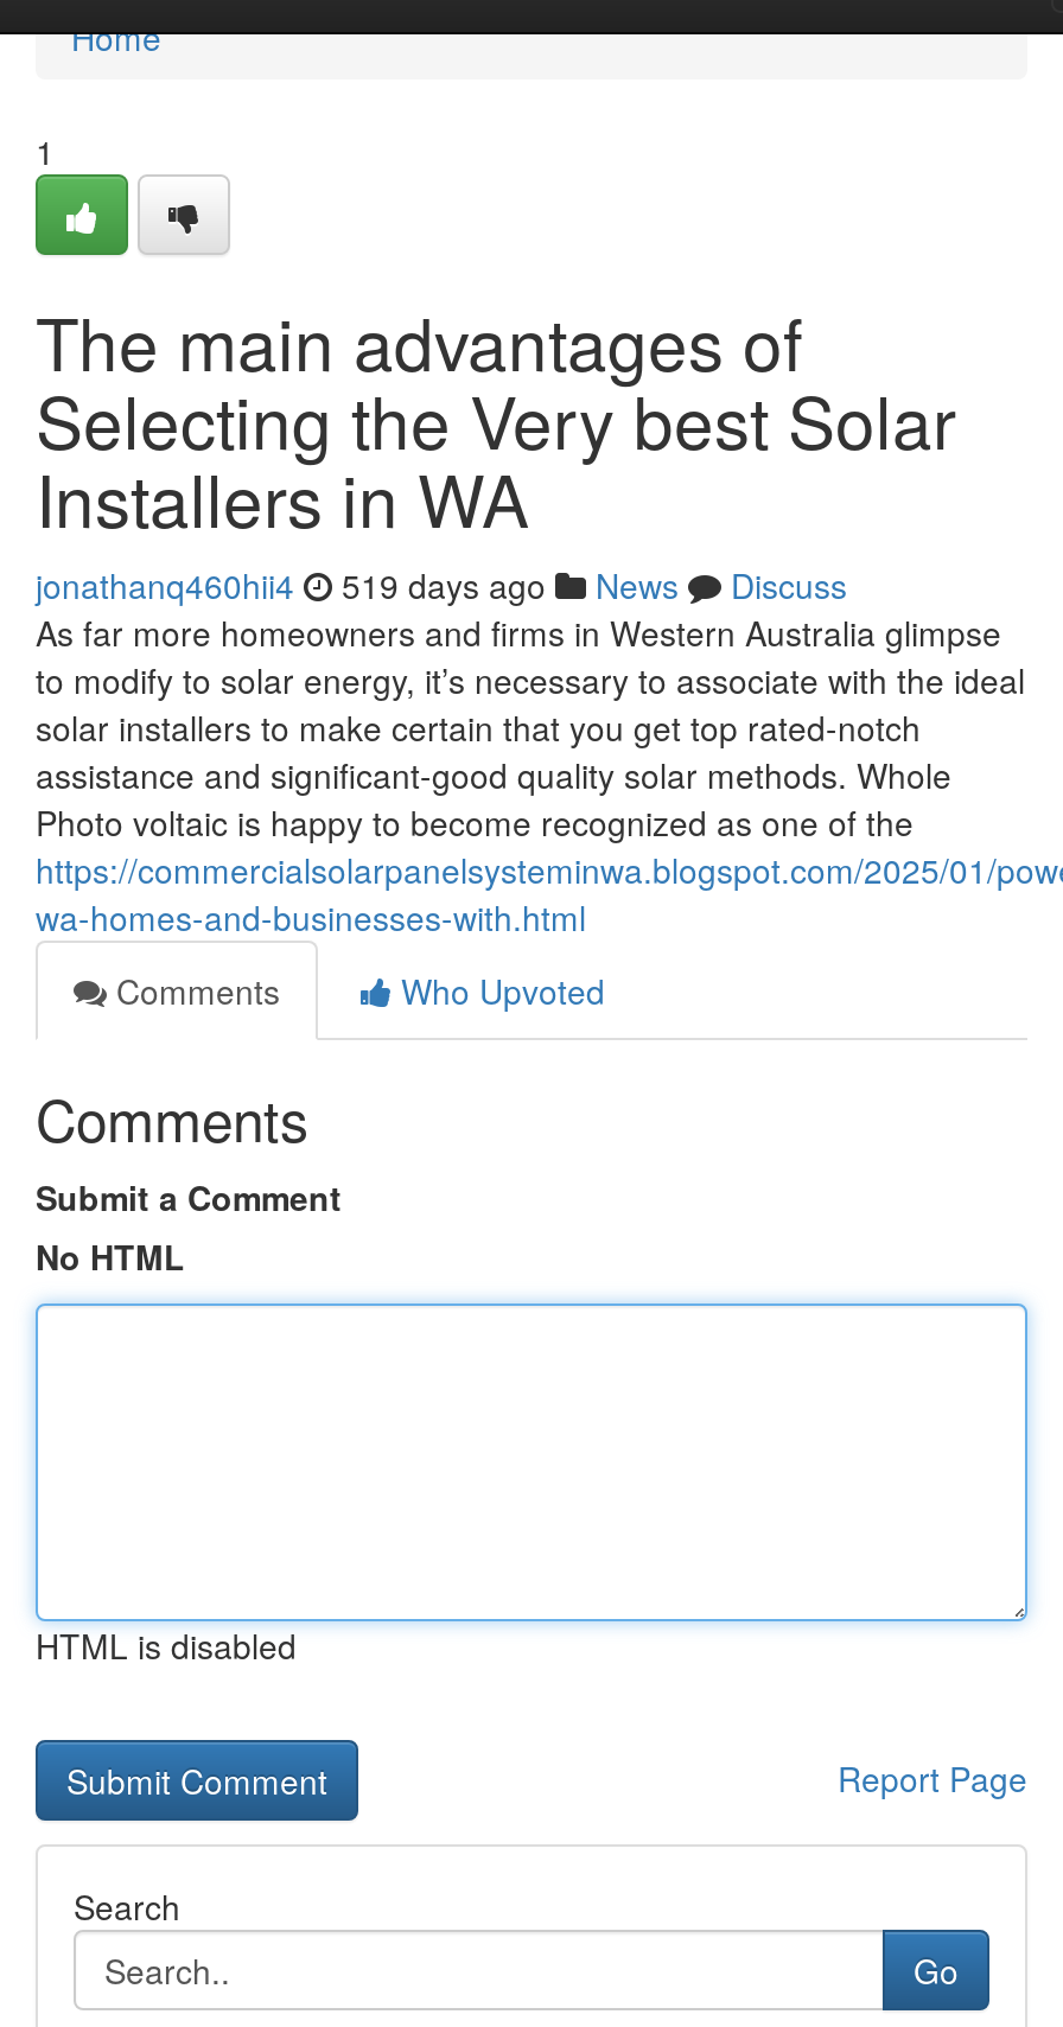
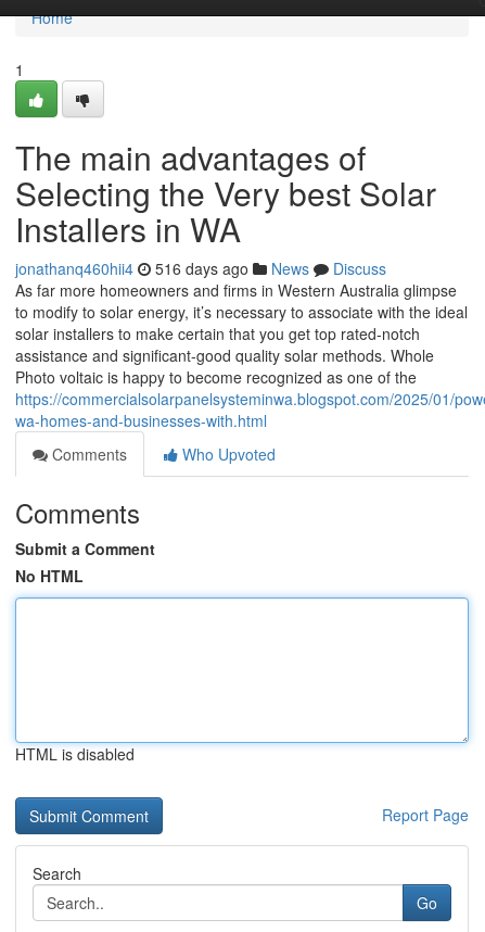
[36,561,847,608] jonathanq460hii4 519 days ago News Discuss -> [15,257,386,279] jonathanq460hii4 516 days ago News Discuss

